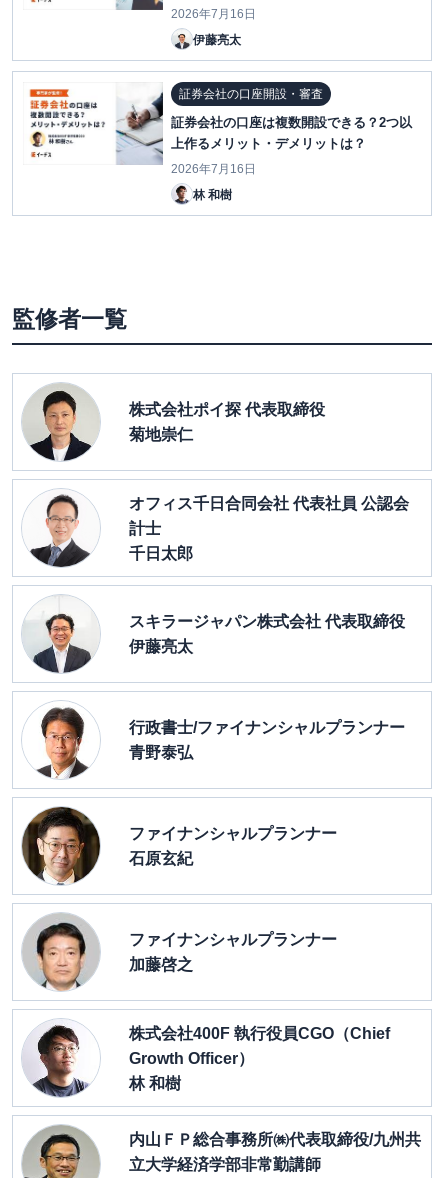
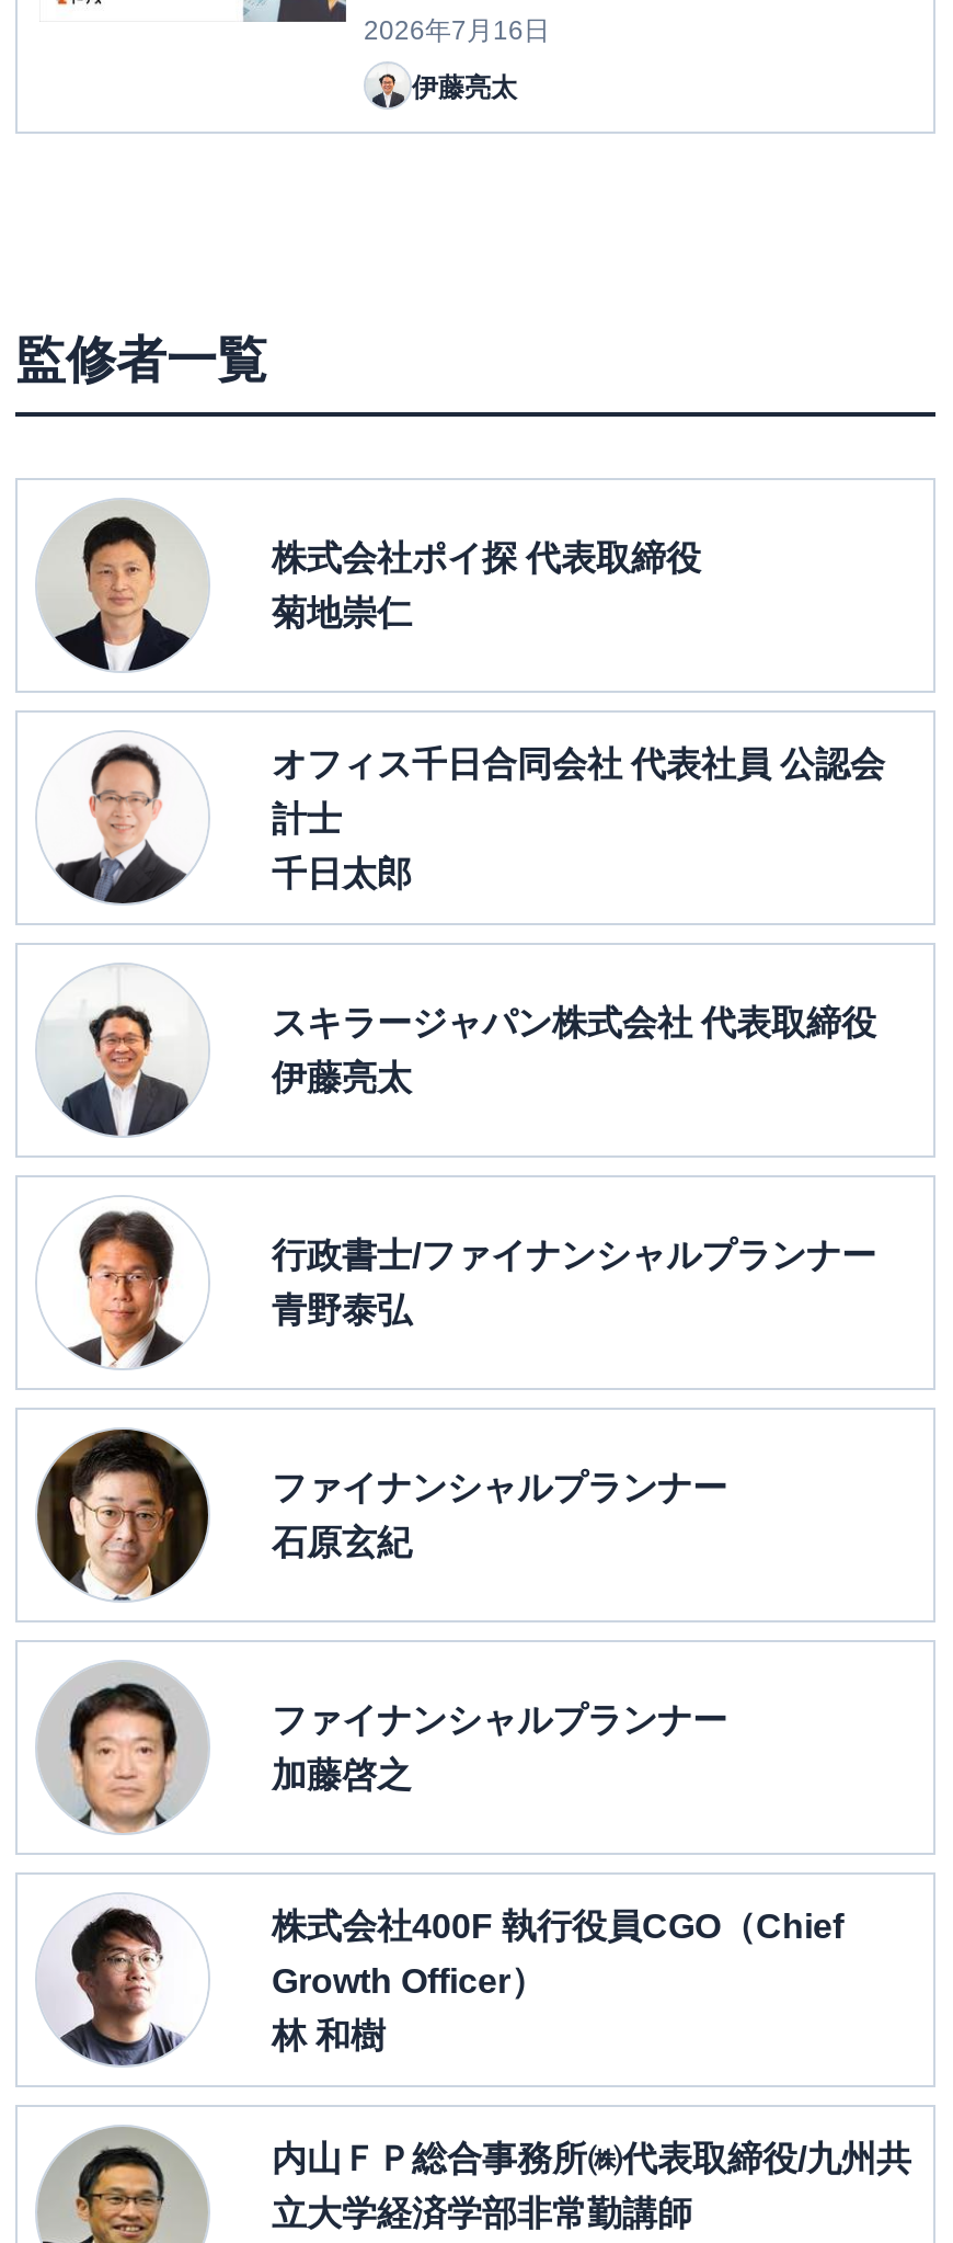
[29,88,106,156] [image] -> none
[116,87,412,201] [image] | 証券会社の口座開設・審査 | 証券会社の口座は複数開設できる？2つ以 | 上作るメリット・デメリットは？ | 2026年7月16日 | 林 和樹 -> none

